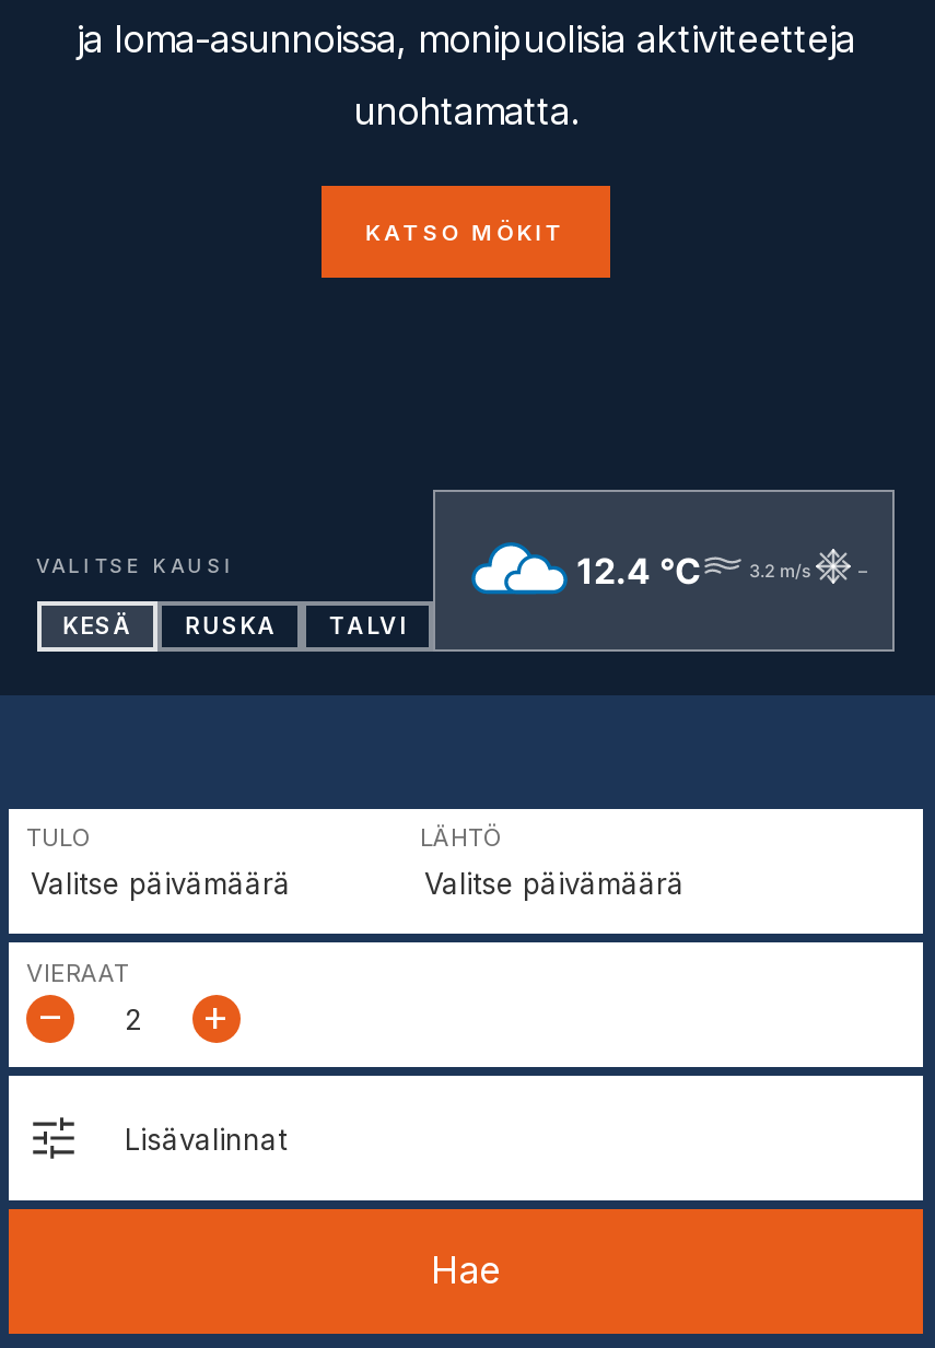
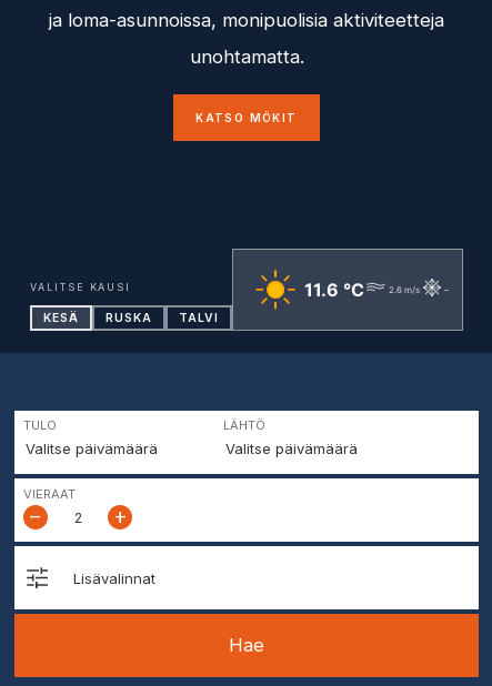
[470,534,701,606] [image] | 12.4 °C -> [250,270,364,310] [image] | 11.6 °C
[749,559,810,581] 3.2 m/s -> [389,284,420,295] 2.6 m/s

